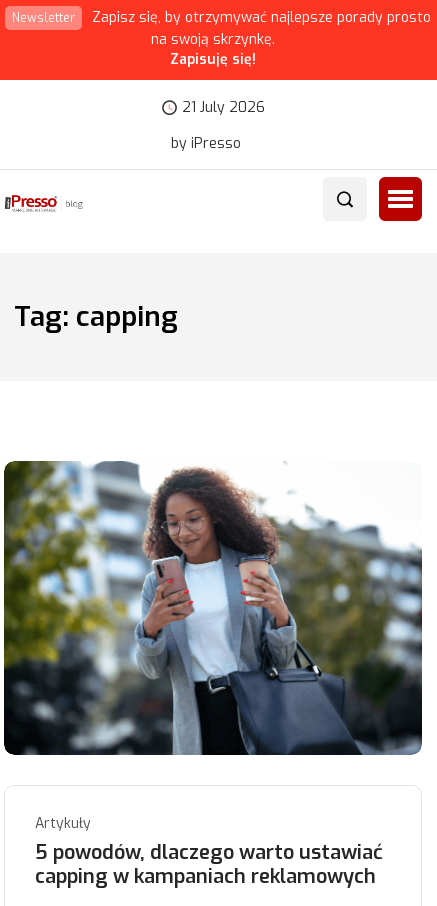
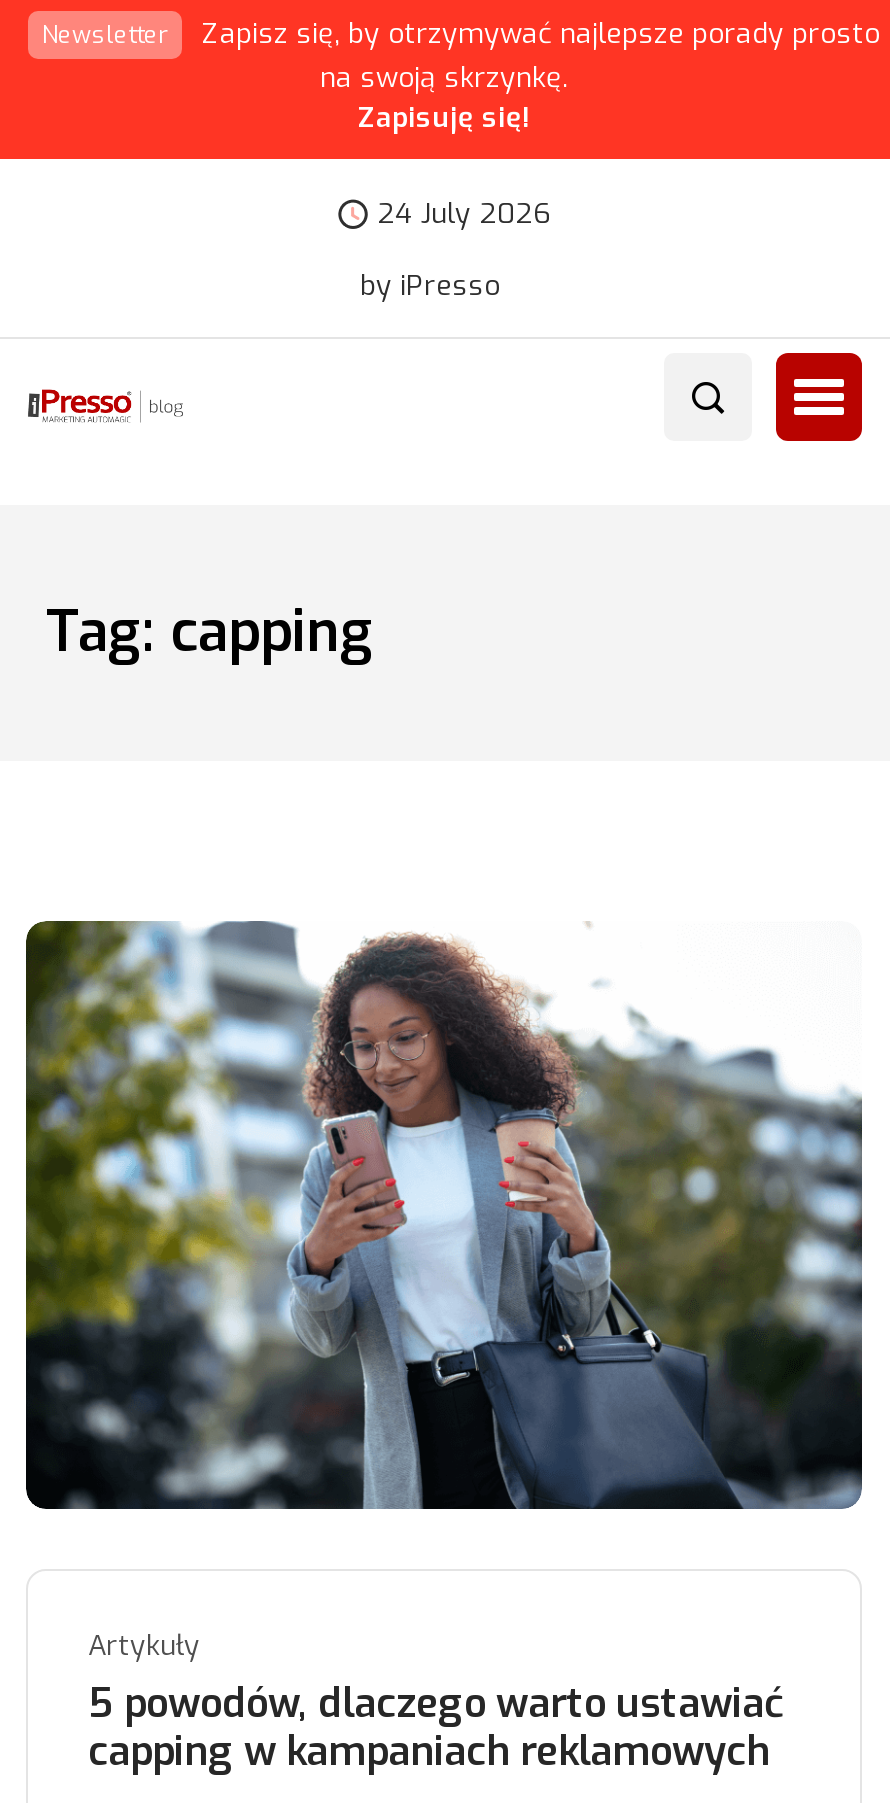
[181,98,264,117] 21 July 2026 -> [377,195,551,233] 24 July 2026

